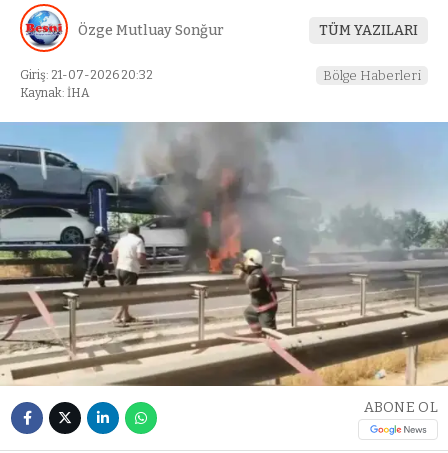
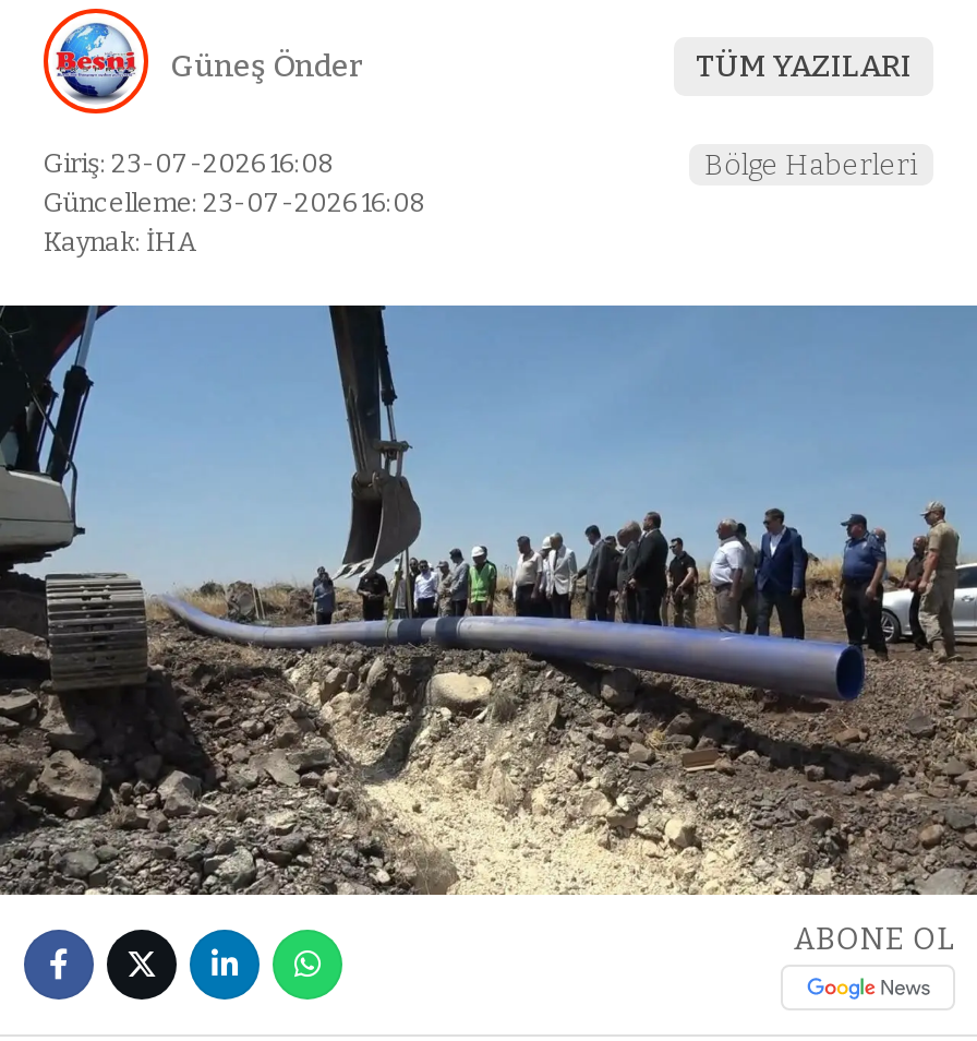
[78,22,224,39] Özge Mutluay Sonğur -> [170,48,364,86] Güneş Önder
[20,68,153,82] Giriş: 21-07-2026 20:32 -> [44,148,427,218] Giriş: 23-07-2026 16:08 | Güncelleme: 23-07-2026 16:08
[3,122,445,387] [image] -> [7,303,970,897] [image]

